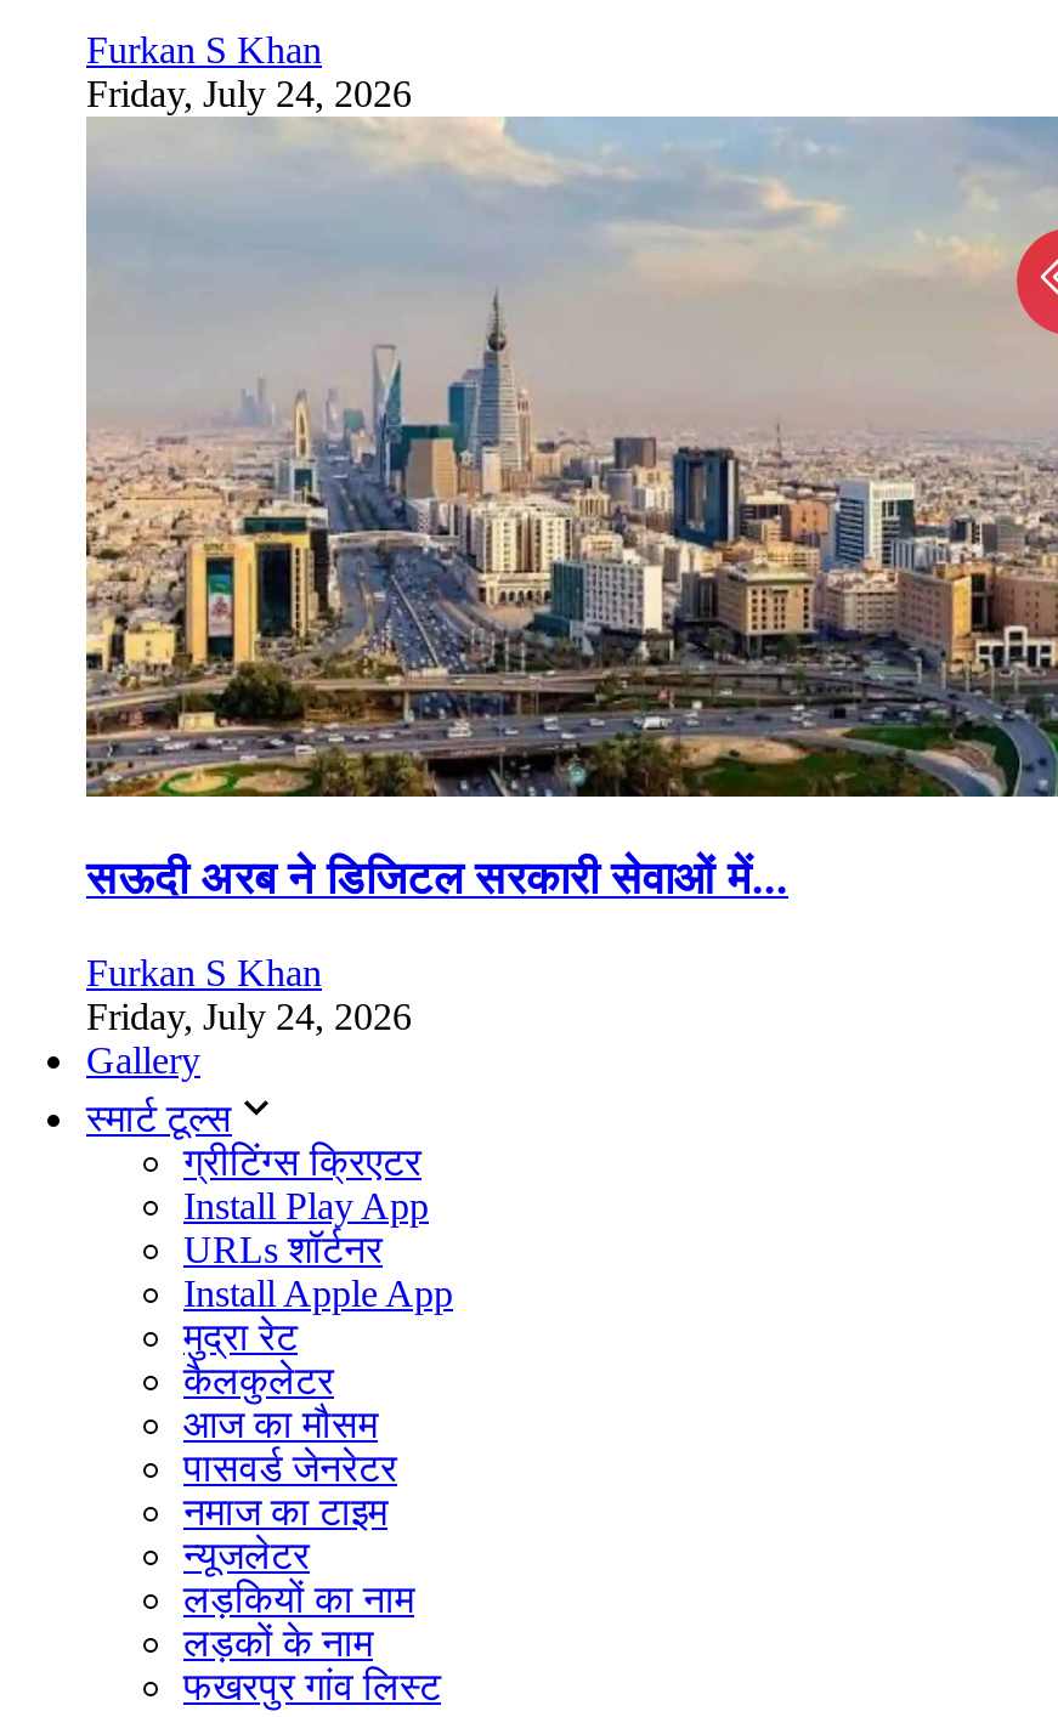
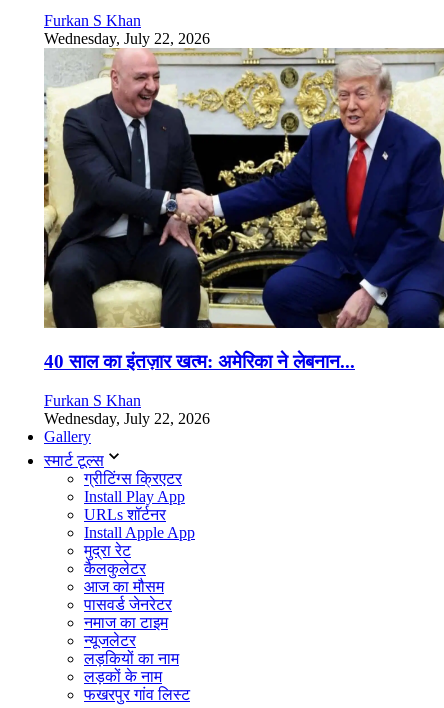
[86,73,412,114] Friday, July 24, 2026 -> [44,30,210,47] Wednesday, July 22, 2026
[84,117,1051,903] [image] | सऊदी अरब ने डिजिटल सरकारी सेवाओं में... -> [43,47,441,372] [image] | 40 साल का इंतज़ार खत्म: अमेरिका ने लेबनान...
[86,994,412,1036] Friday, July 24, 2026 -> [44,409,210,426] Wednesday, July 22, 2026

